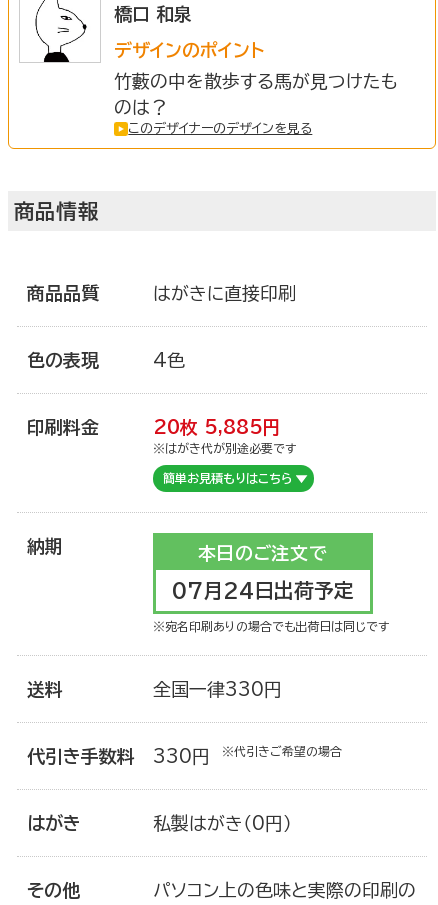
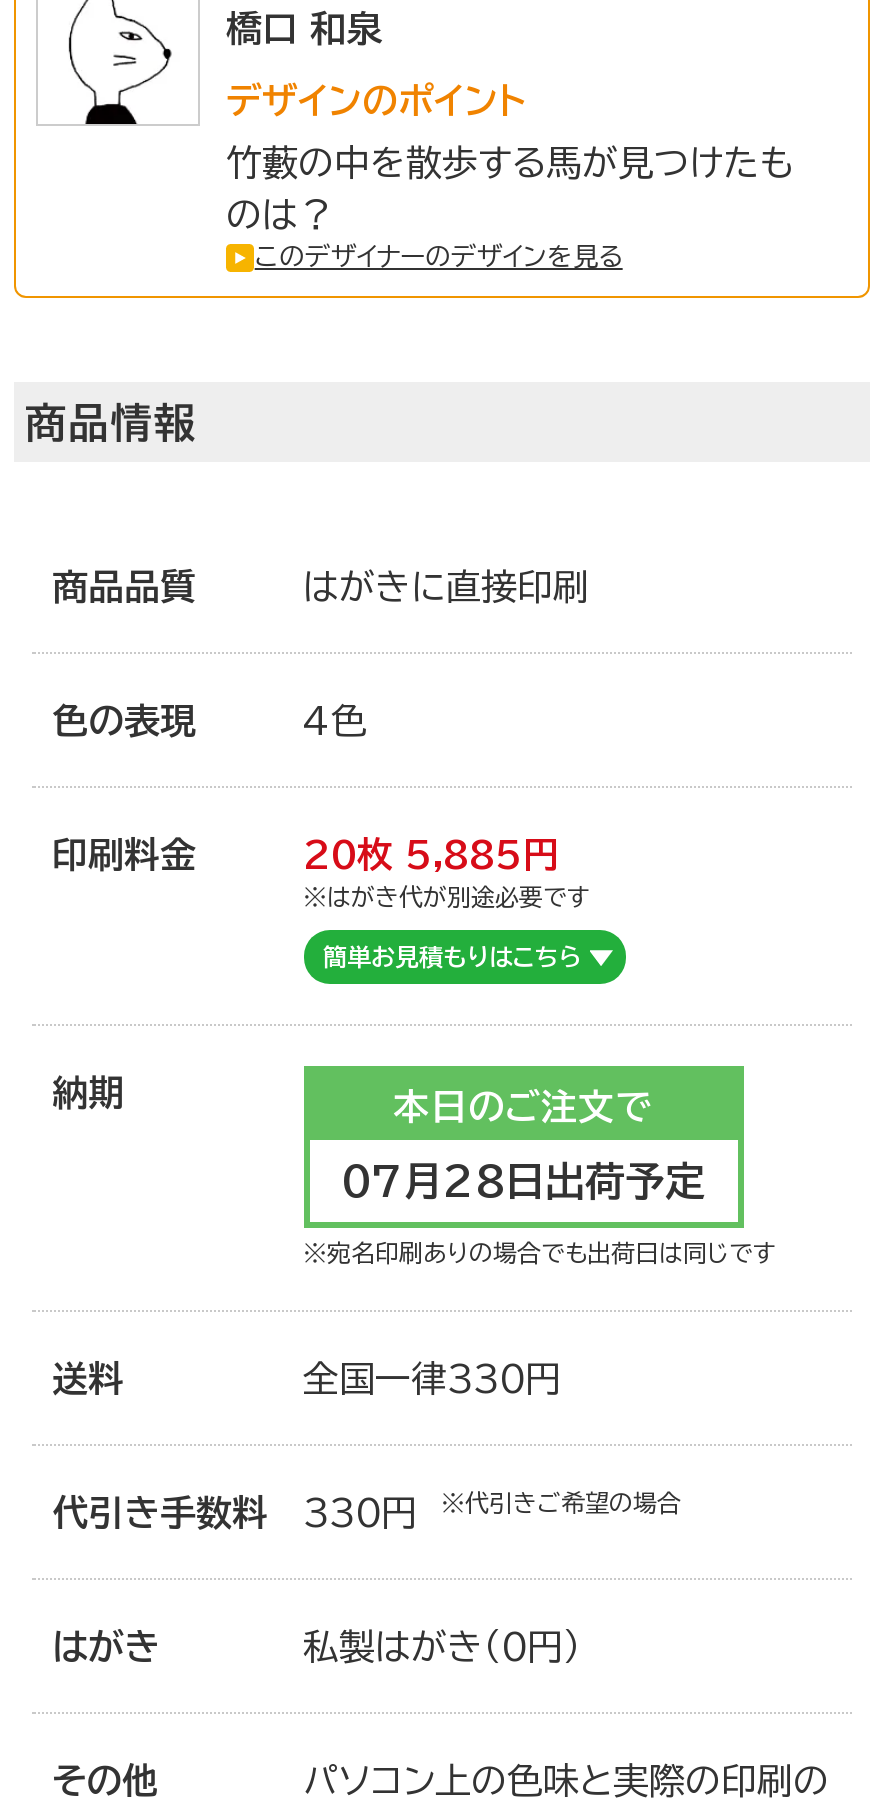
[171,580,353,600] 07月24日出荷予定 -> [341,1160,705,1200] 07月28日出荷予定

